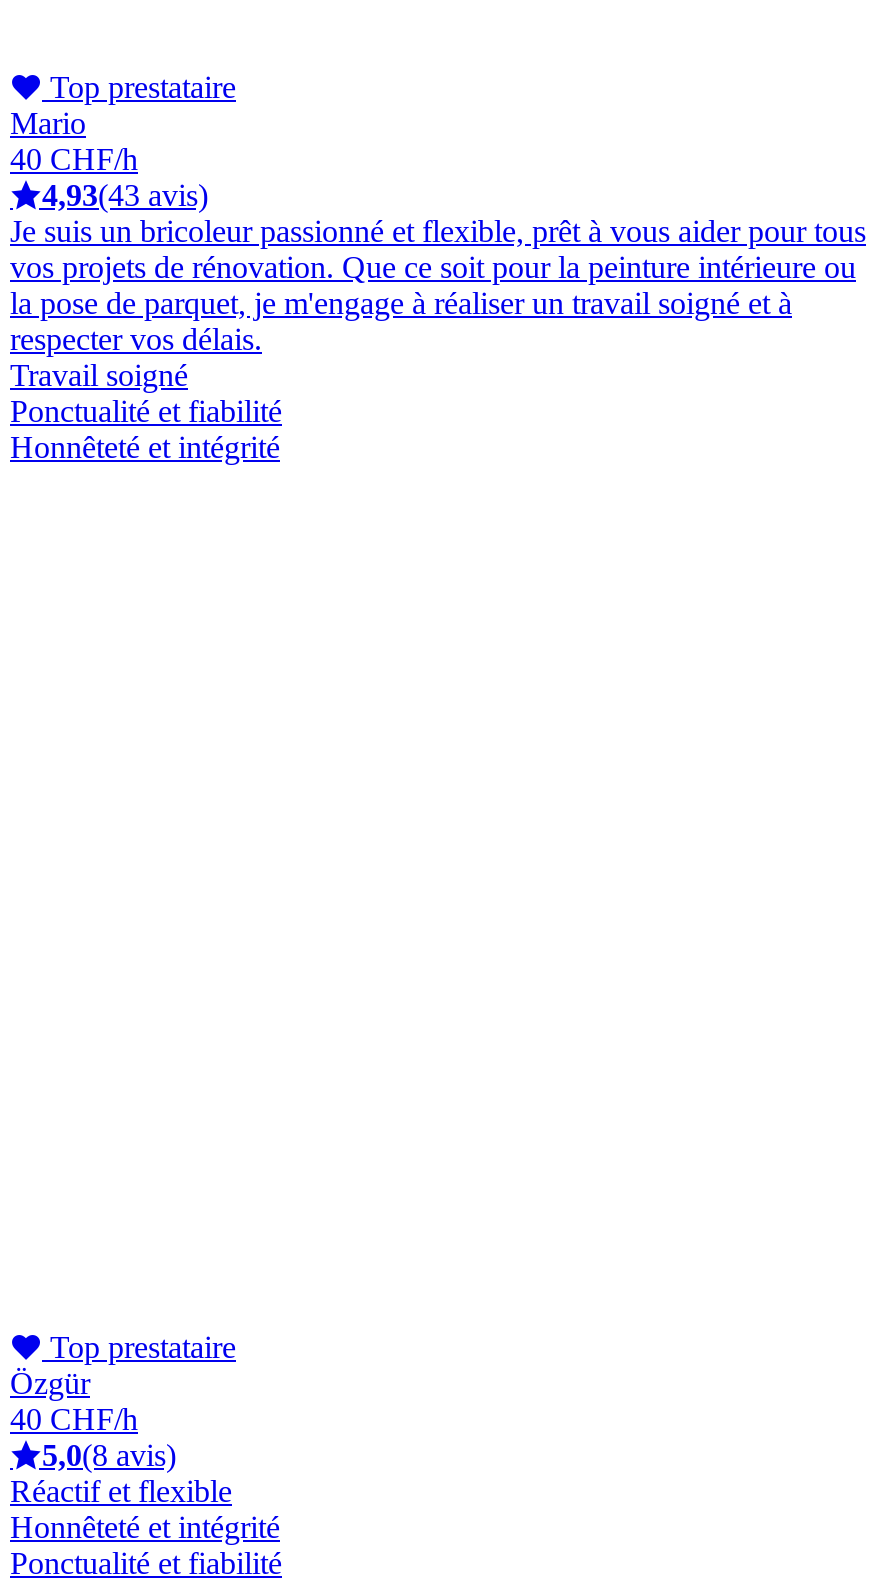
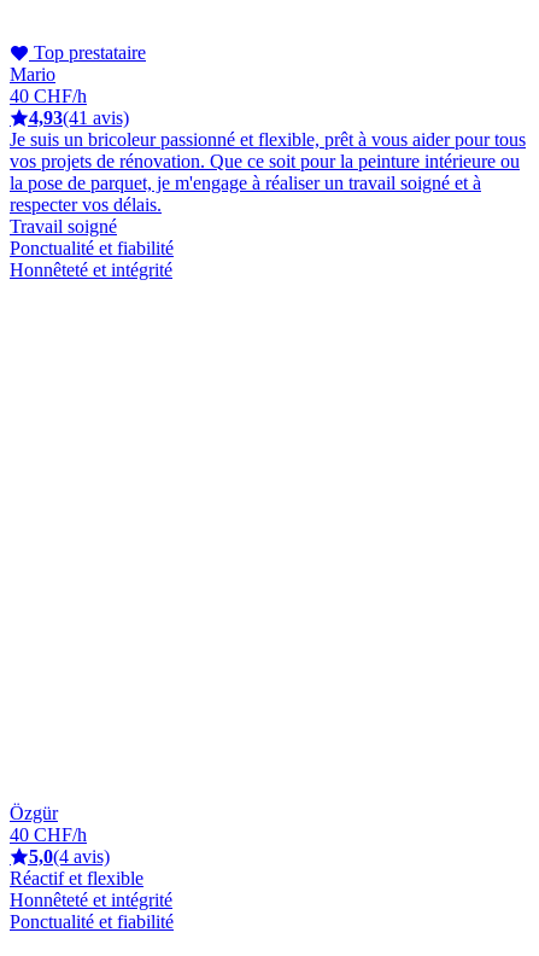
[42,177,208,211] 4,93(43 avis) -> [29,107,129,128] 4,93(41 avis)
[42,1329,236,1363] Top prestataire -> none
[42,1437,176,1471] 5,0(8 avis) -> [29,846,110,866] 5,0(4 avis)

